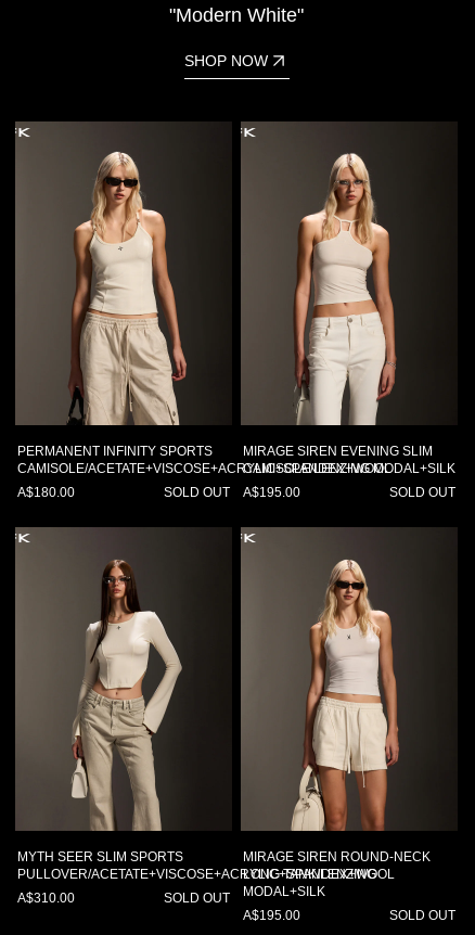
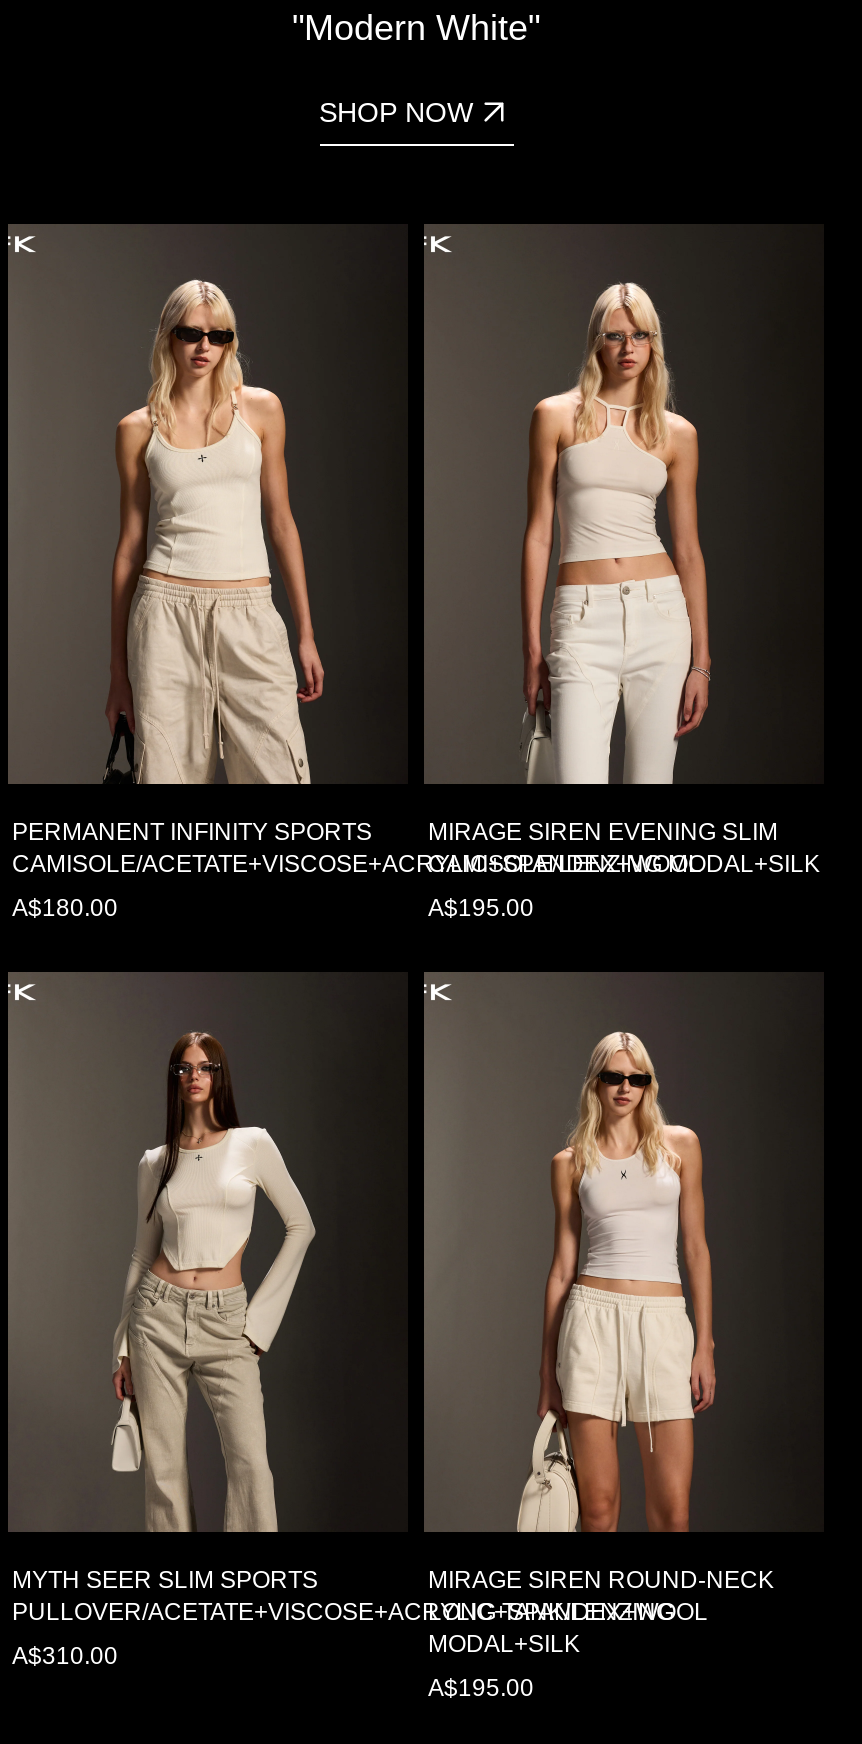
[164,485,230,500] SOLD OUT -> none
[389,485,455,500] SOLD OUT -> none
[164,890,230,905] SOLD OUT -> none
[389,908,455,923] SOLD OUT -> none

